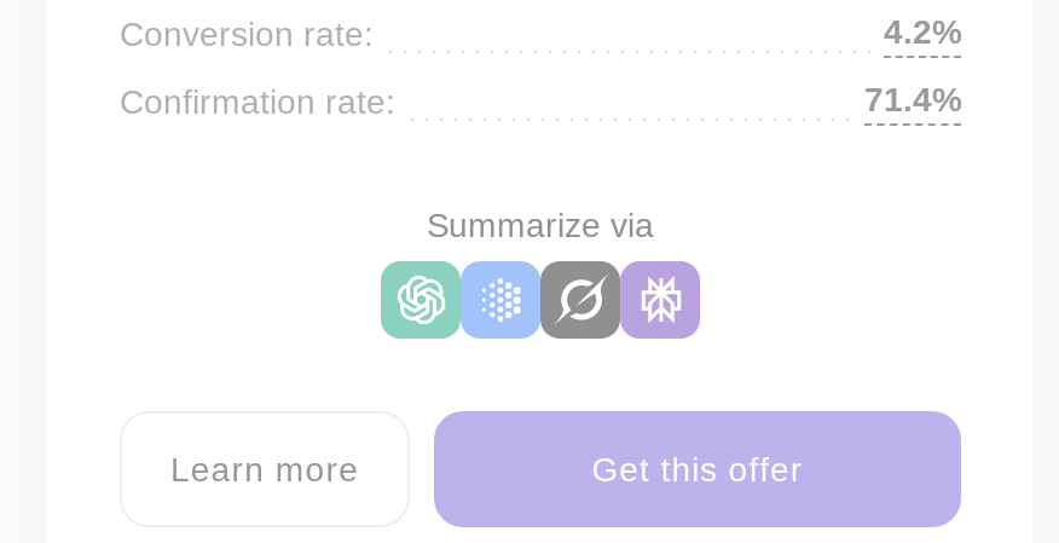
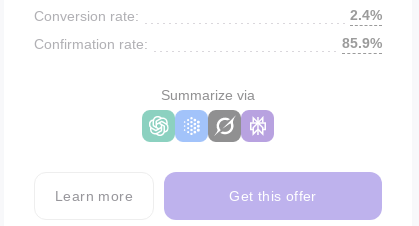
[884,12,961,51] 4.2% -> [350,7,382,23] 2.4%
[864,80,961,119] 71.4% -> [342,35,382,51] 85.9%

